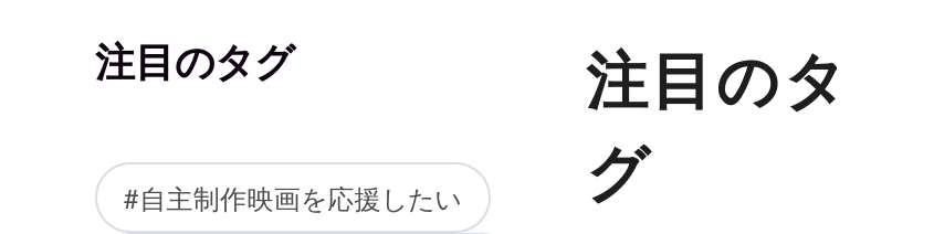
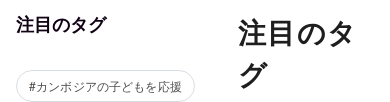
[124,179,462,216] #自主制作映画を応援したい -> [29,77,182,94] #カンボジアの子どもを応援

